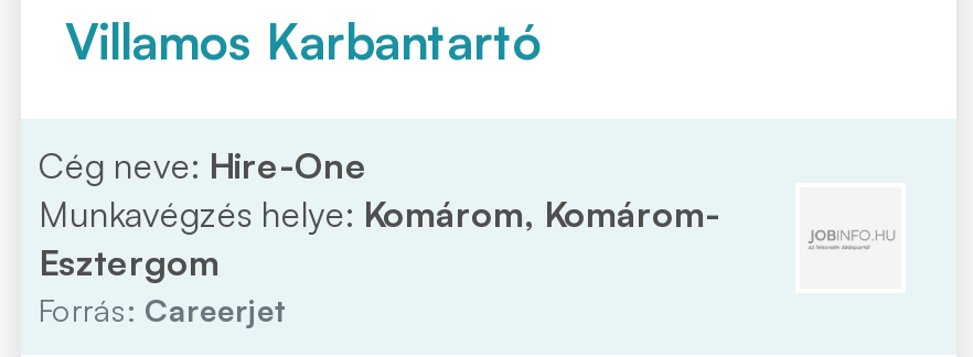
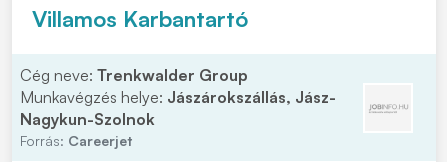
[39,143,720,284] Cég neve: Hire-One | Munkavégzés helye: Komárom, Komárom- | Esztergom -> [20,65,336,129] Cég neve: Trenkwalder Group | Munkavégzés helye: Jászárokszállás, Jász- | Nagykun-Szolnok

